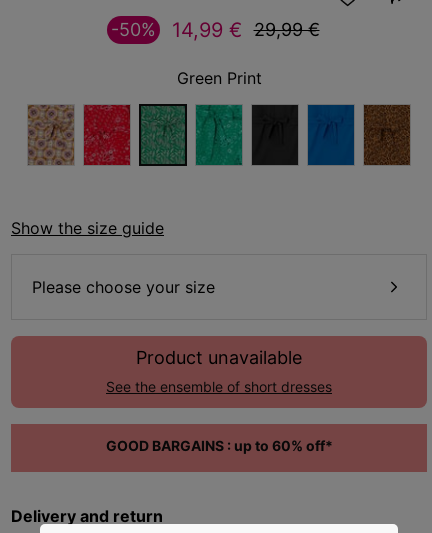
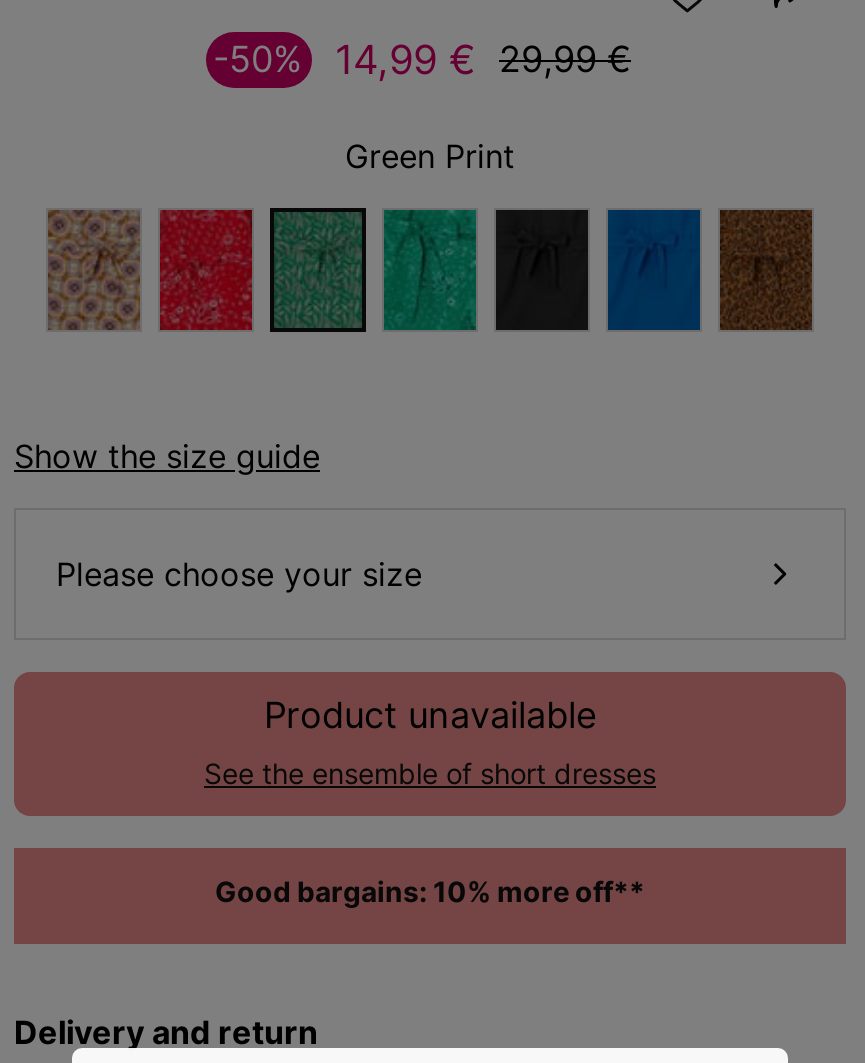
[116,437,332,454] GOOD BARGAINS : up to 60% off* -> [237,874,645,908] Good bargains: 10% more off**

